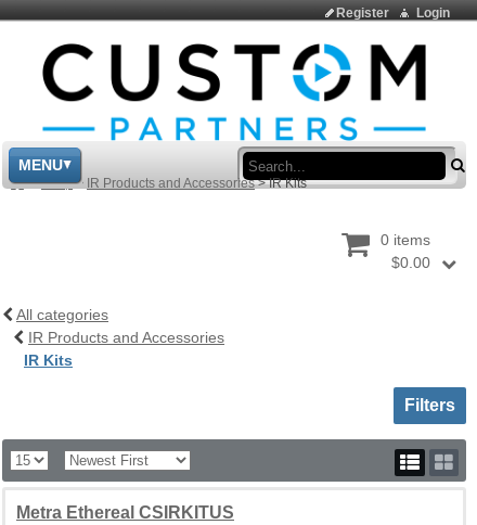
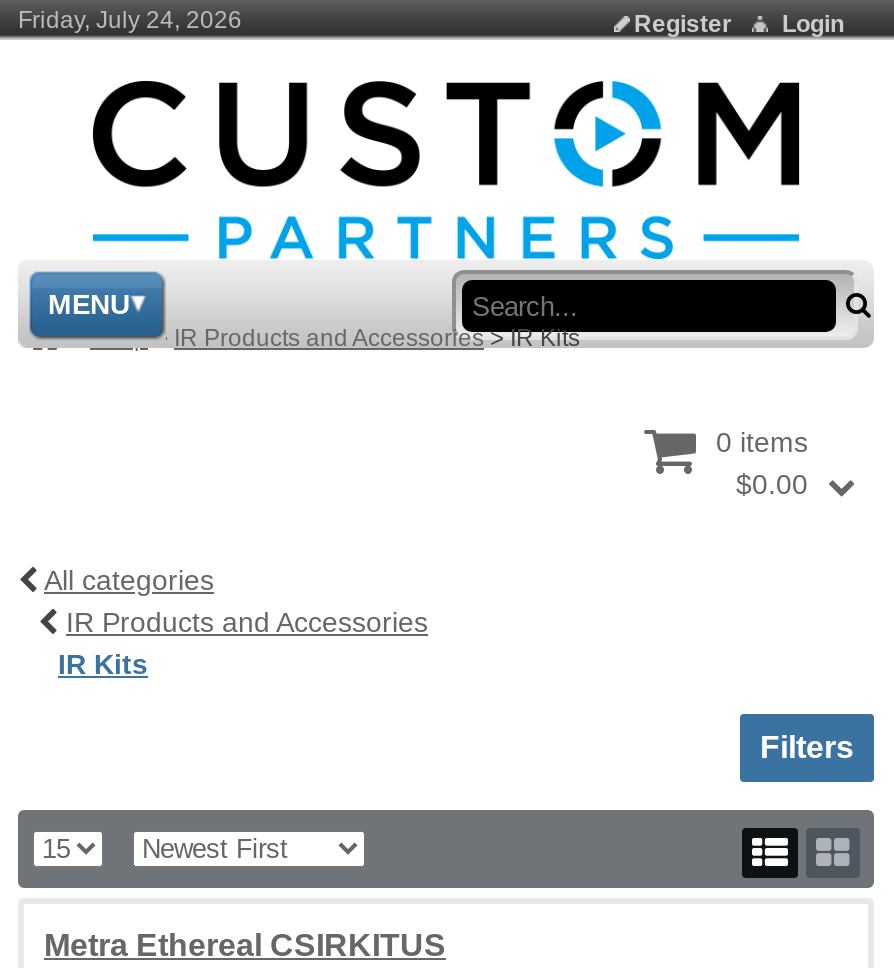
none -> [18,6,242,34] Friday, July 24, 2026

